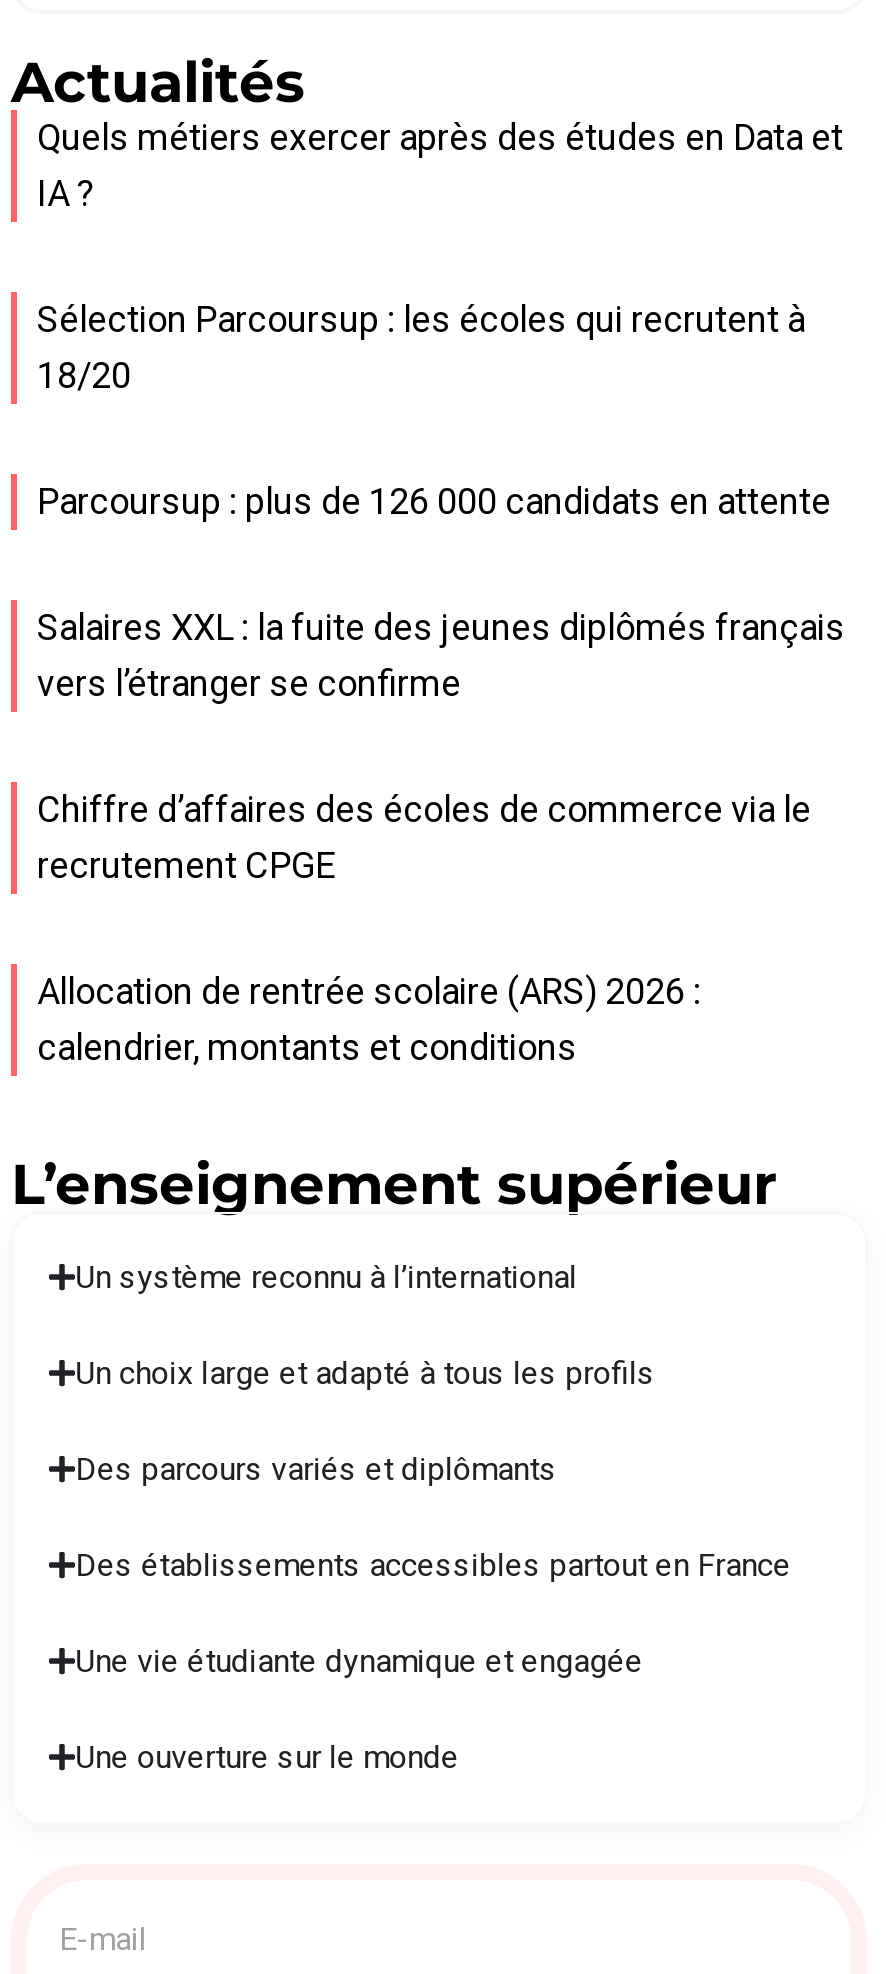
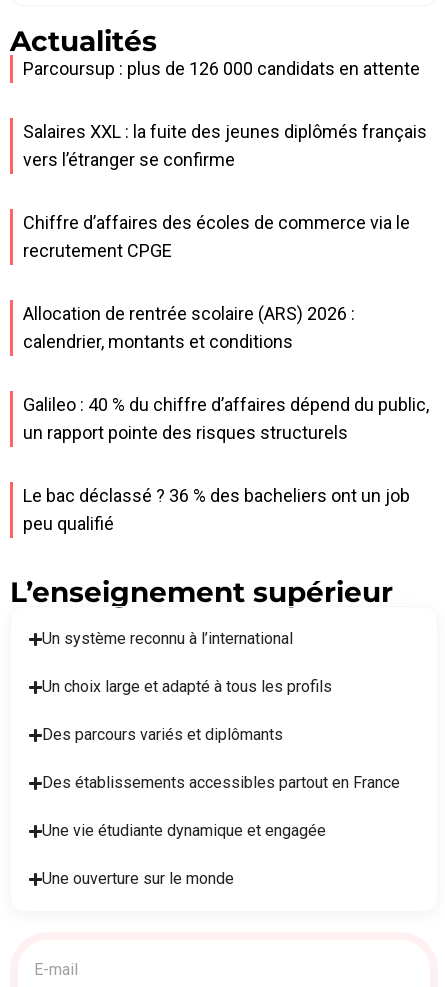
[37,116,843,396] Quels métiers exercer après des études en Data et | IA ? | Sélection Parcoursup : les écoles qui recrutent à | 18/20 -> none
moved [37,480,845,1068] -> [23,58,427,352]: Parcoursup : plus de 126 000 candidats en attente | Salaires XXL : la fuite des jeunes diplômés français | vers l’étranger se confirme | Chiffre d’affaires des écoles de commerce via le | recrutement CPGE | Allocation de rentrée scolaire (ARS) 2026 : | calendrier, montants et conditions
none -> [23,394,429,534] Galileo : 40 % du chiffre d’affaires dépend du public, | un rapport pointe des risques structurels | Le bac déclassé ? 36 % des bacheliers ont un job | peu qualifié

